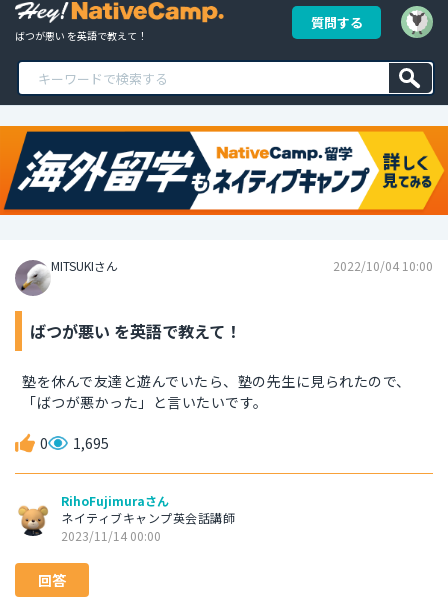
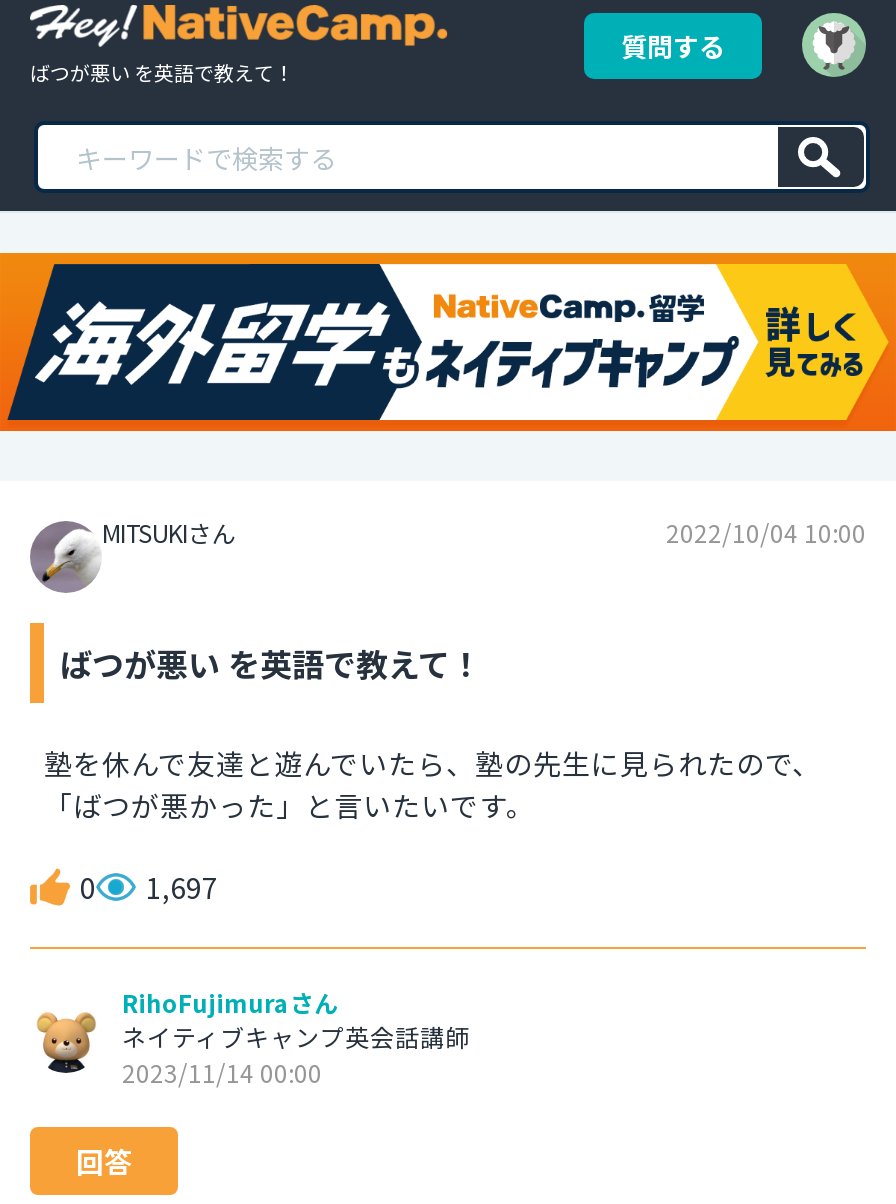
[40,433,109,453] 0 1,695 -> [80,868,218,908] 0 1,697

